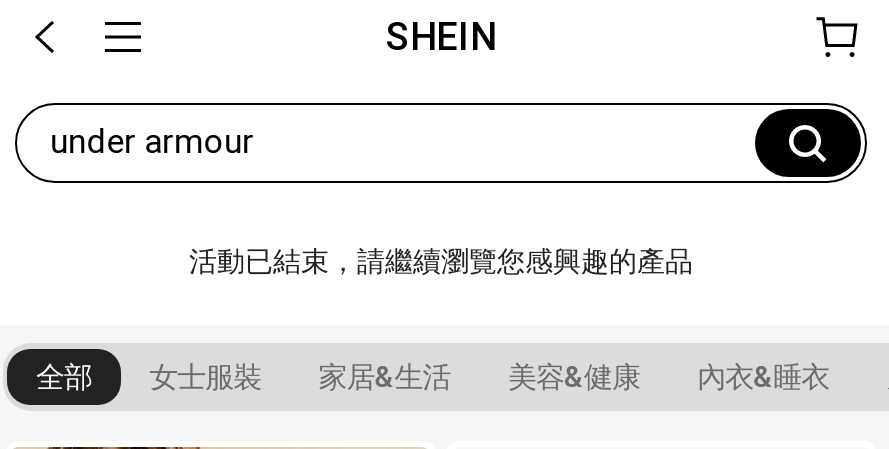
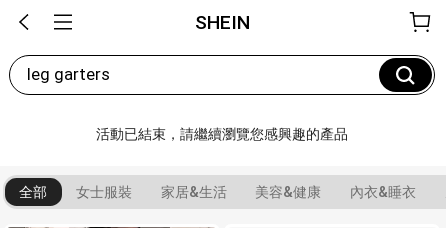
[50,121,254,161] under armour -> [27,64,110,84] leg garters

